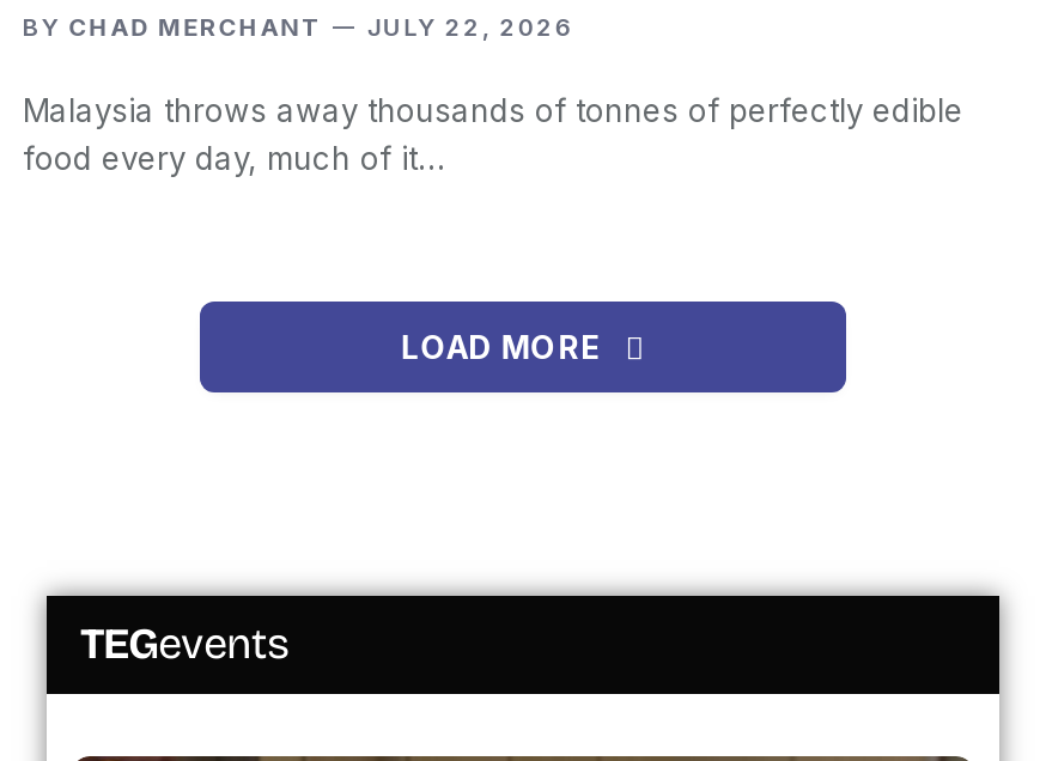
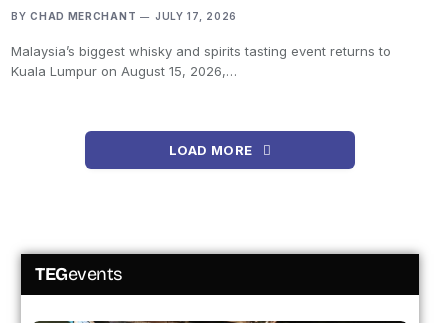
[23,12,573,41] BY CHAD MERCHANT JULY 22, 2026 -> [11,10,237,22] BY CHAD MERCHANT JULY 17, 2026
[23,91,963,178] Malaysia throws away thousands of tonnes of perfectly edible | food every day, much of it… -> [11,43,391,79] Malaysia’s biggest whisky and spirits tasting event returns to | Kuala Lumpur on August 15, 2026,…

